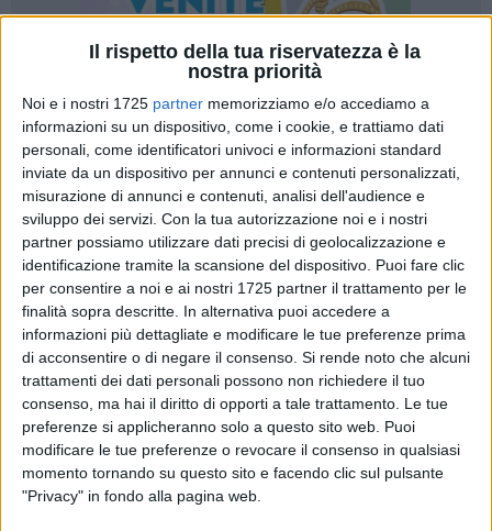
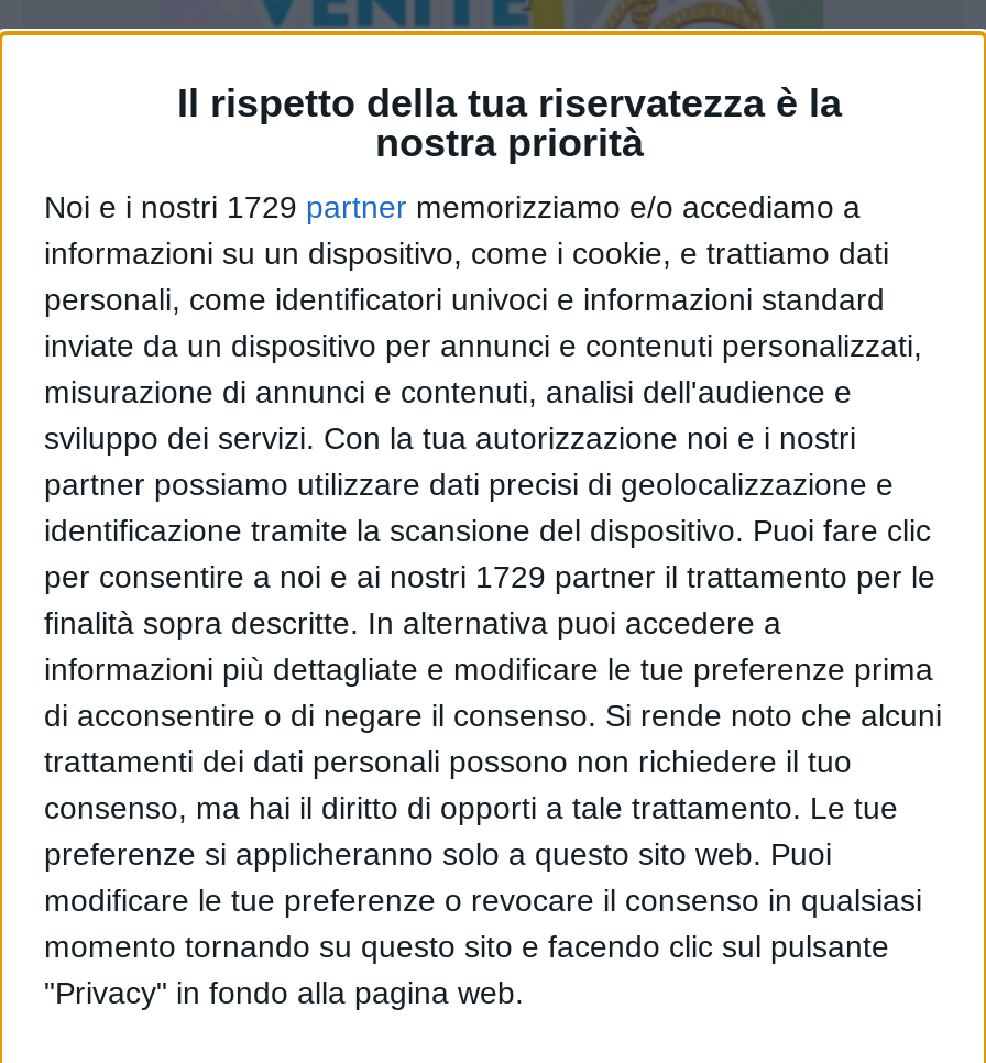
[22,94,429,112] Noi e i nostri 1725 partner memorizziamo e/o accediamo a -> [44,189,861,224] Noi e i nostri 1729 partner memorizziamo e/o accediamo a
[22,279,467,297] per consentire a noi e ai nostri 1725 partner il trattamento per le -> [44,559,935,594] per consentire a noi e ai nostri 1729 partner il trattamento per le

